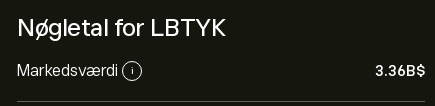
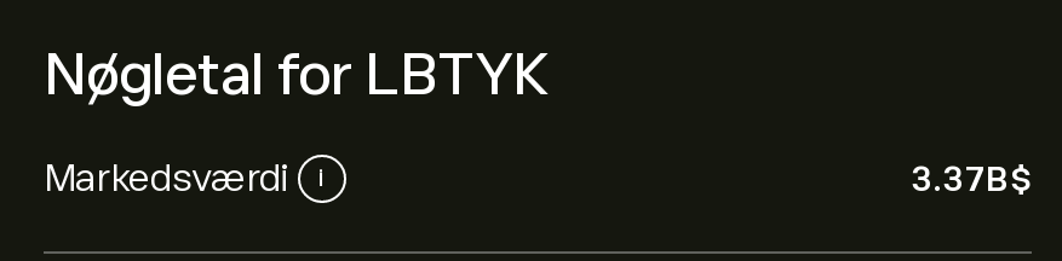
[375,63,425,79] 3.36B$ -> [911,159,1032,198] 3.37B$

